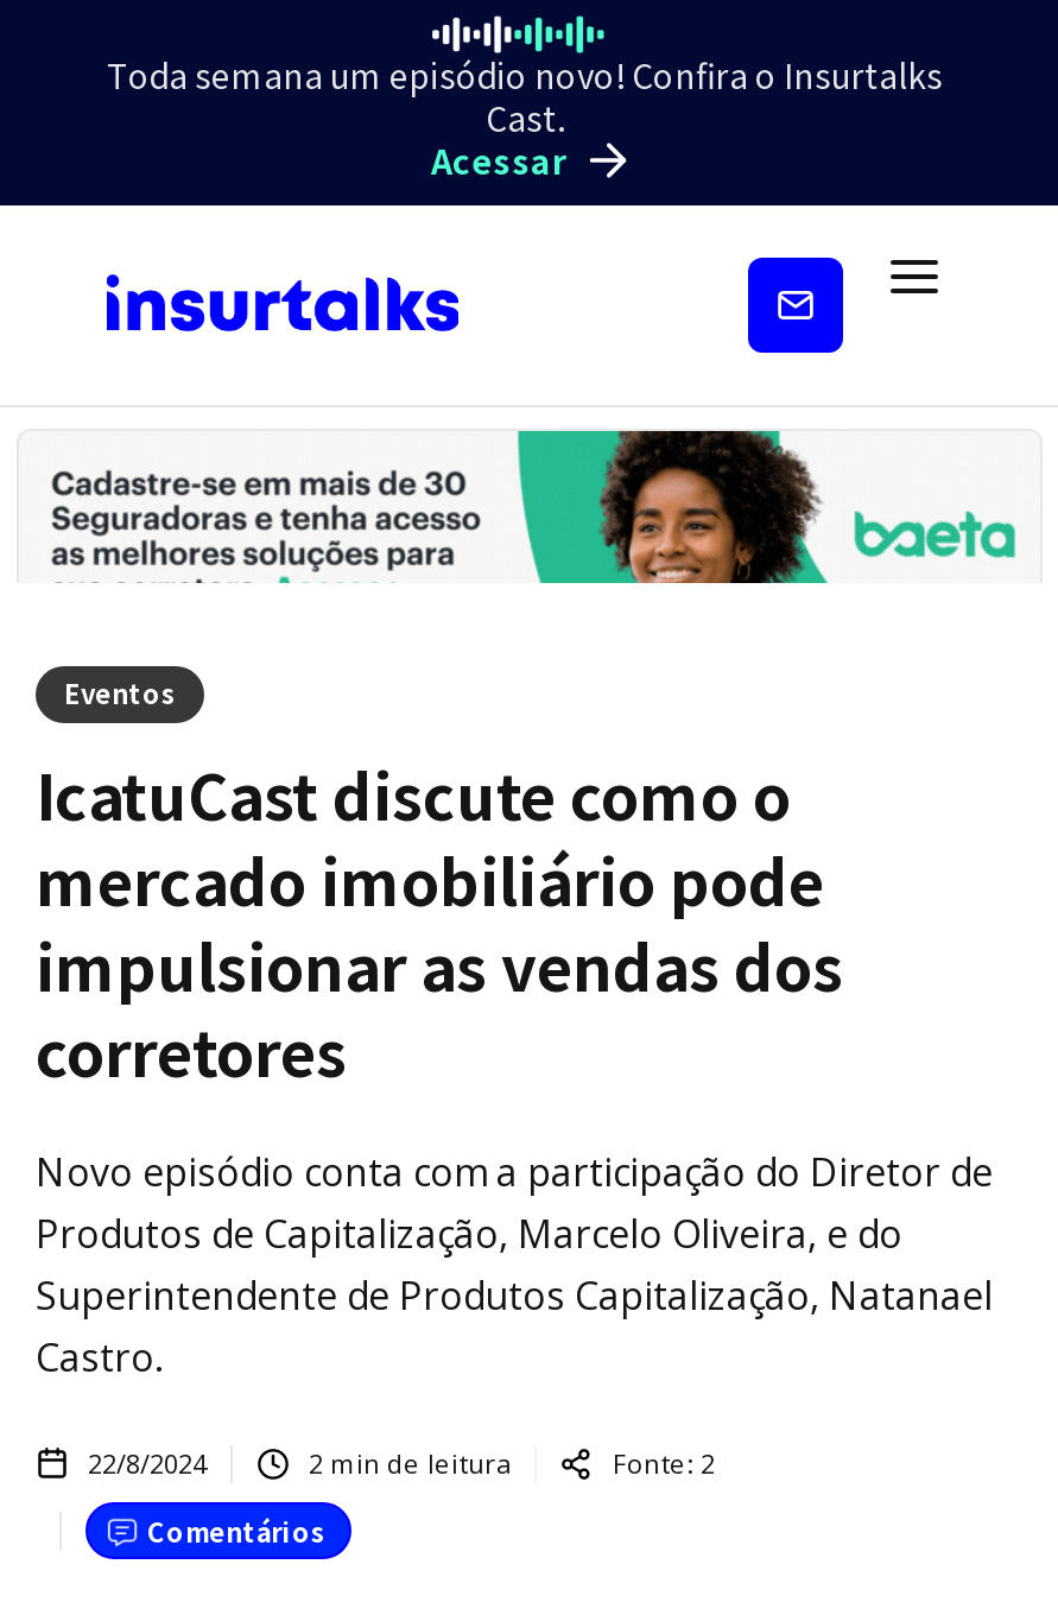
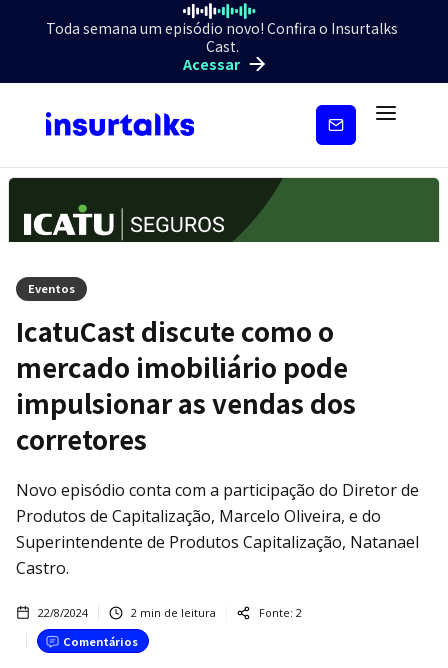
[19,429,1040,585] [image] -> [8,177,440,243] [image]

